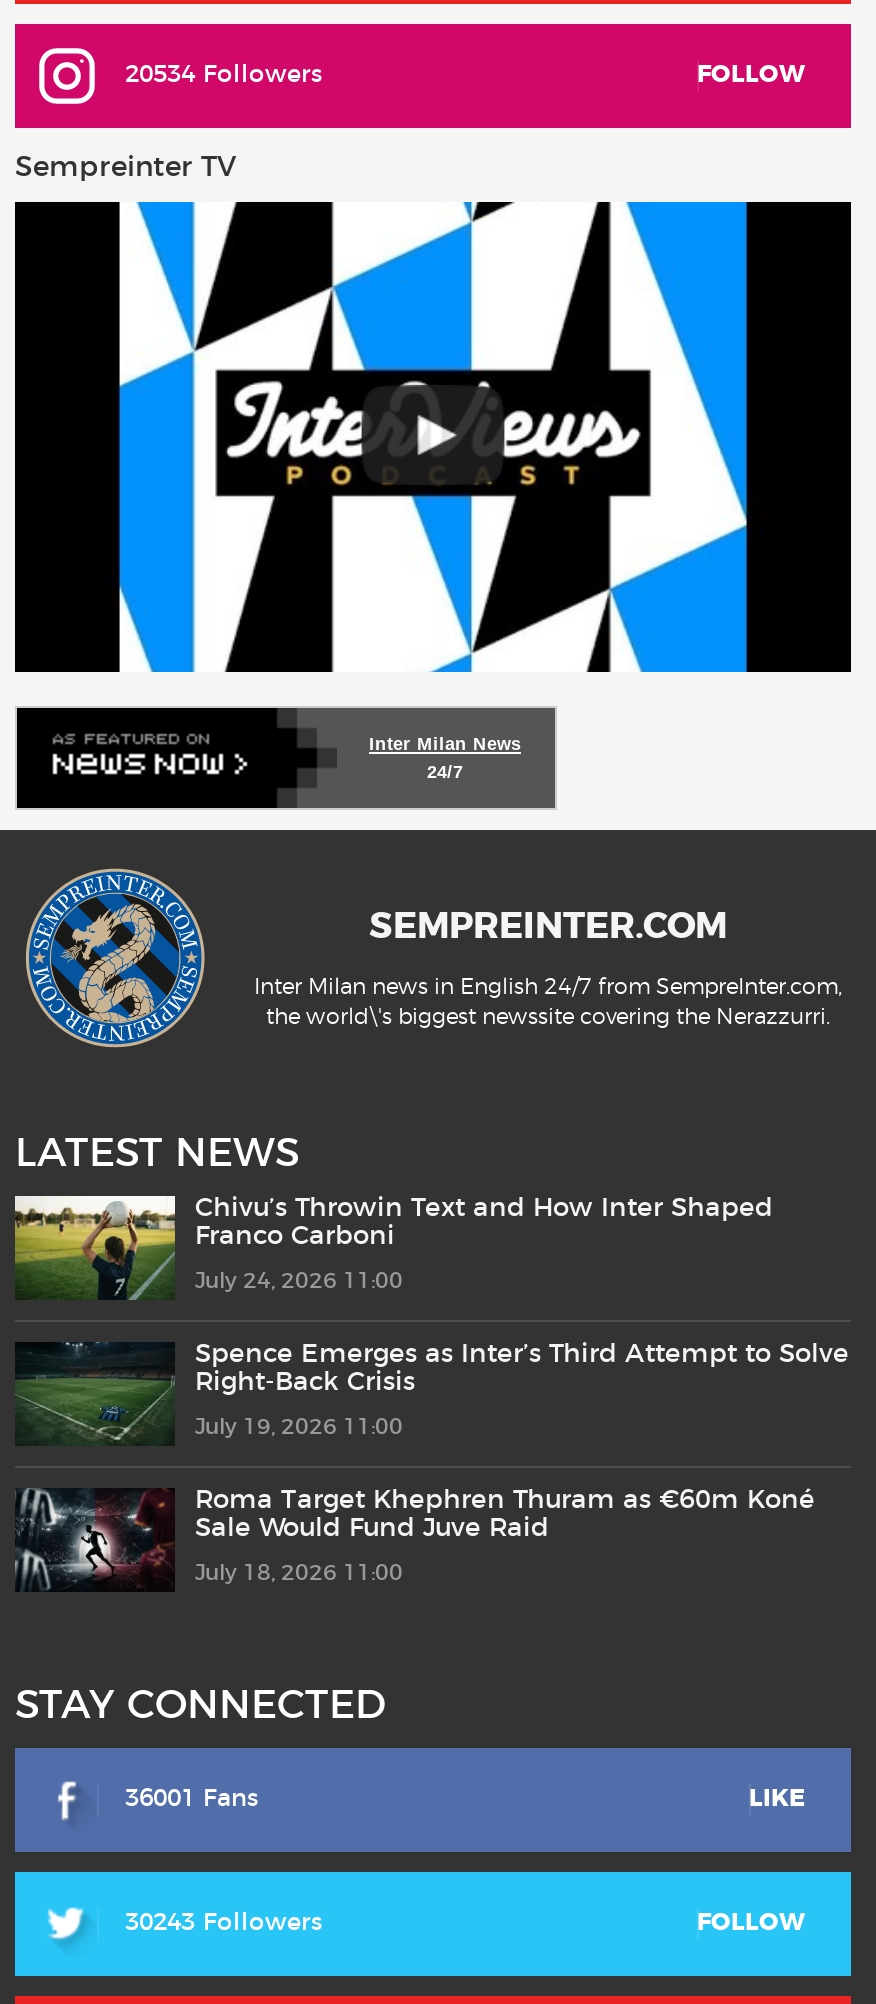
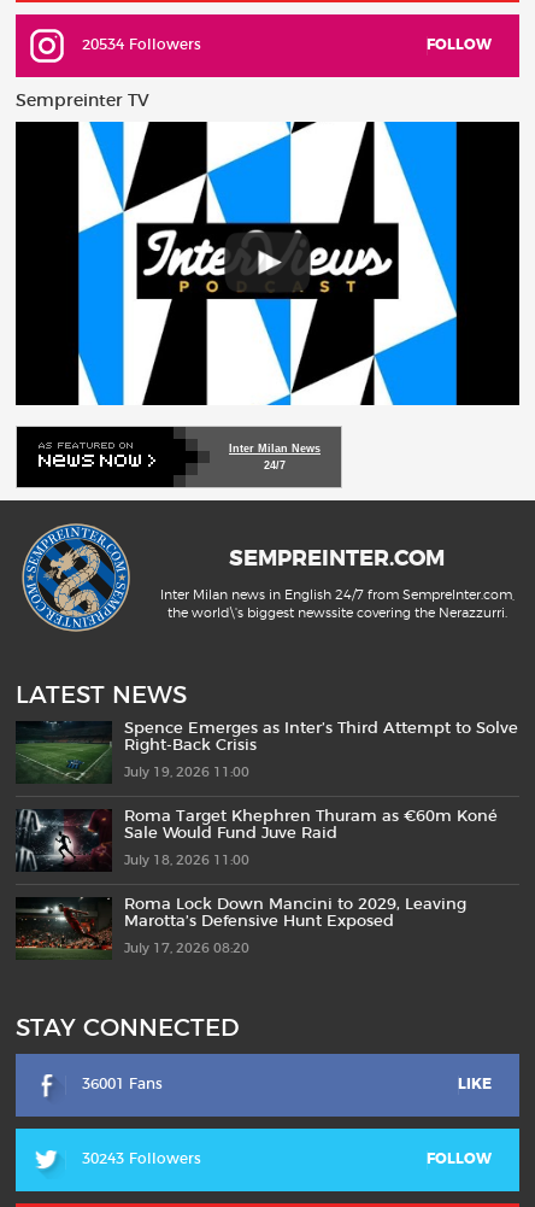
[13,1194,773,1300] [image] | Chivu’s Throwin Text and How Inter Shaped | Franco Carboni | July 24, 2026 11:00 -> none
moved [13,1338,849,1583] -> [14,719,518,867]: [image] | Spence Emerges as Inter’s Third Attempt to Solve | Right-Back Crisis | July 19, 2026 11:00 | Roma Target Khephren Thuram as €60m Koné | Sale Would Fund Juve Raid | July 18, 2026 11:00
none -> [16,897,466,955] [image] | Roma Lock Down Mancini to 2029, Leaving | Marotta’s Defensive Hunt Exposed | July 17, 2026 08:20

